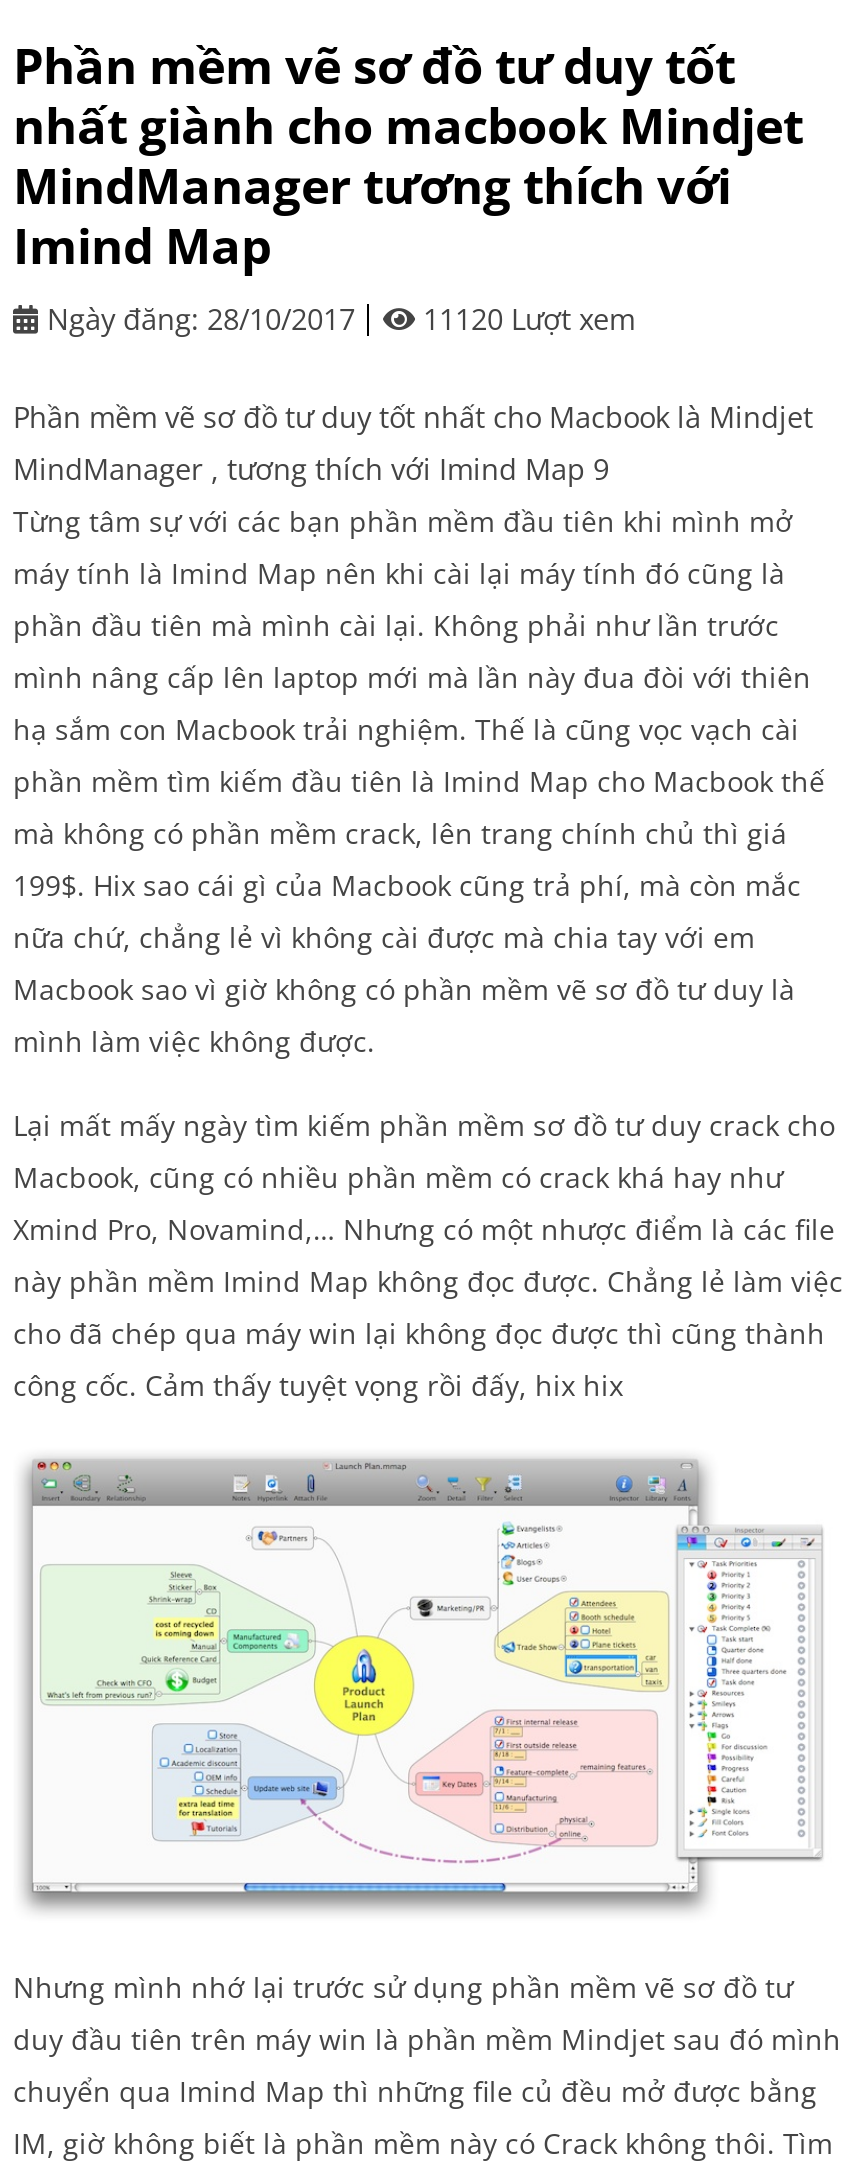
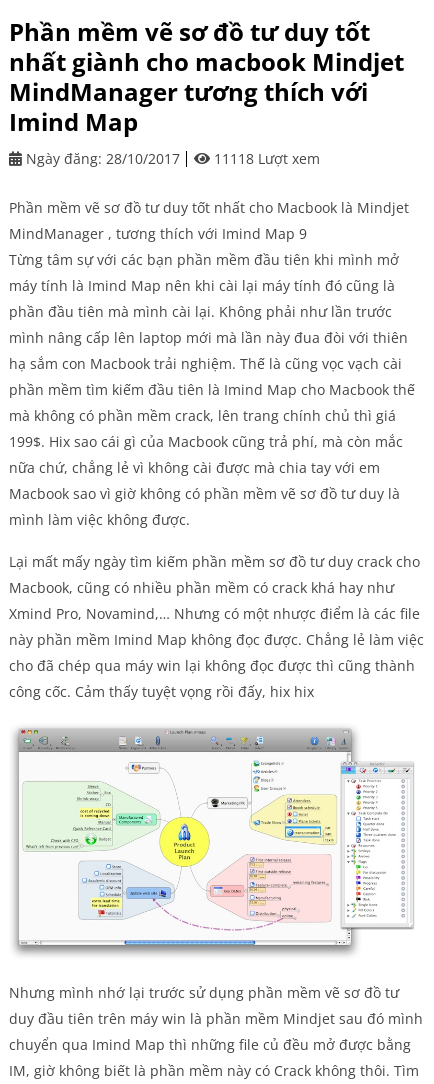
[39,300,635,338] Ngày đăng: 28/10/2017 11120 Lượt xem -> [22,149,320,168] Ngày đăng: 28/10/2017 11118 Lượt xem

